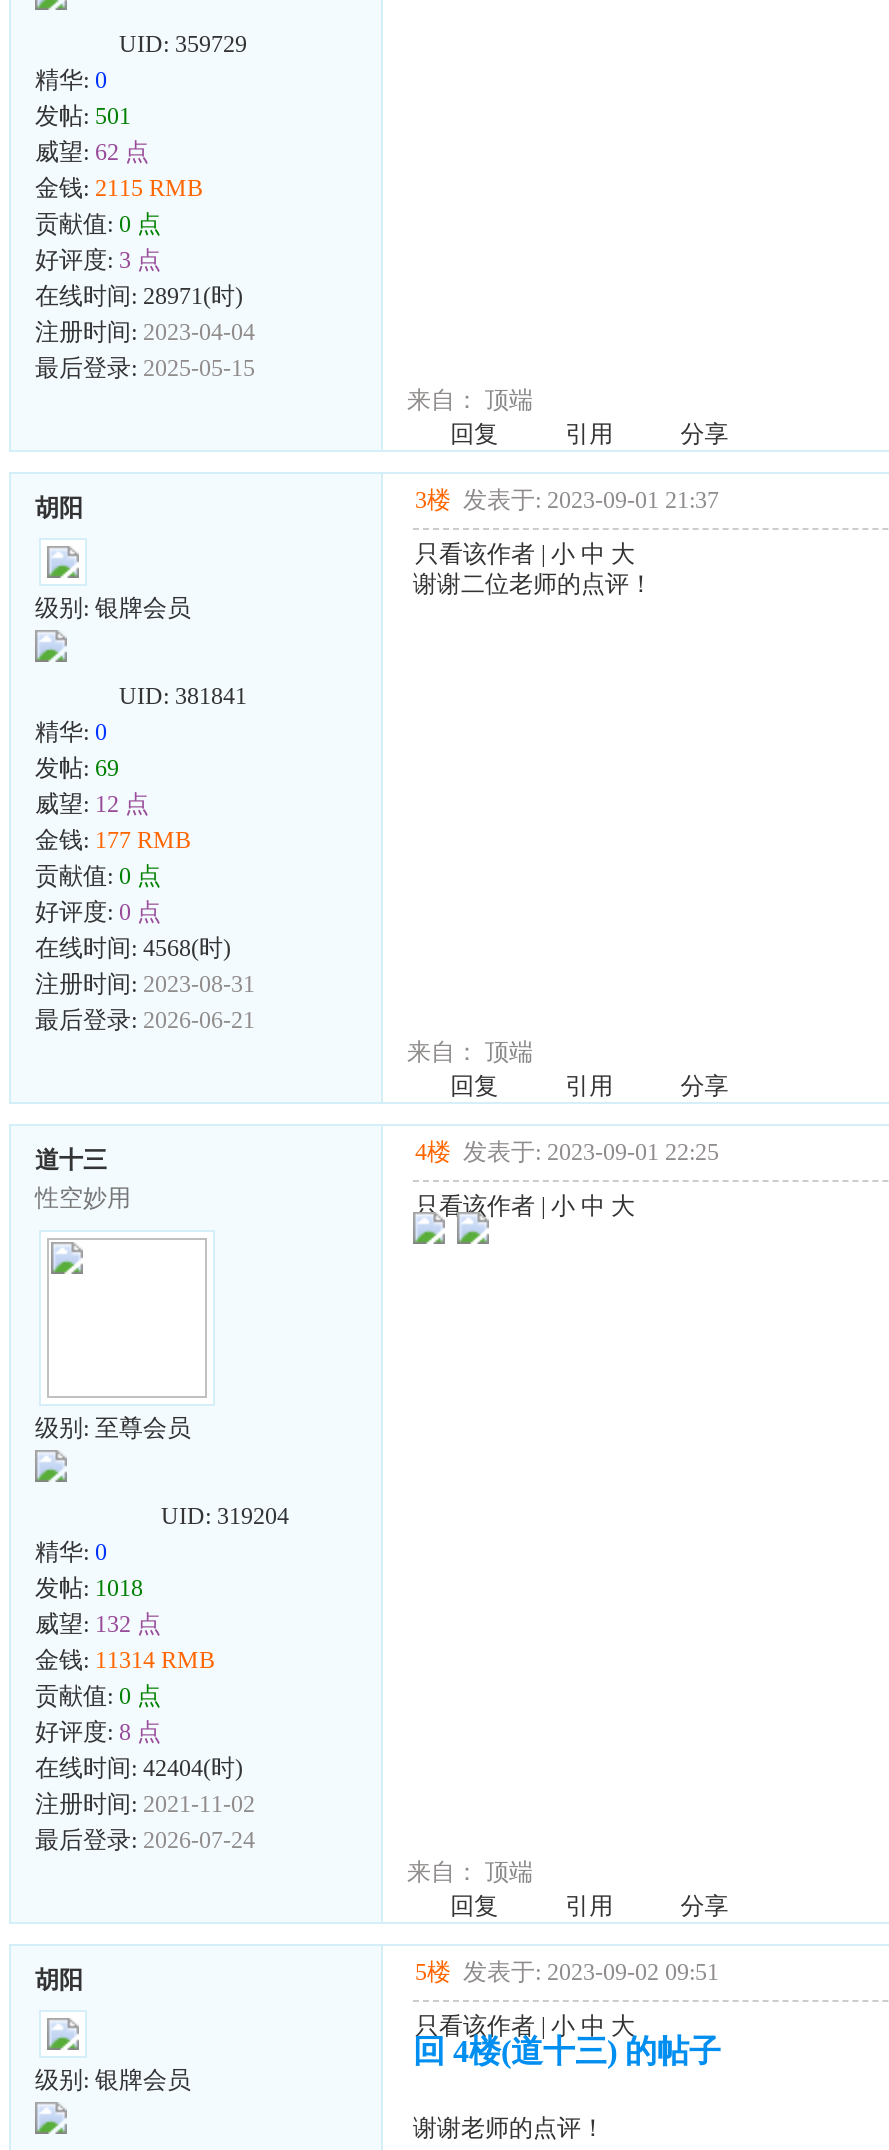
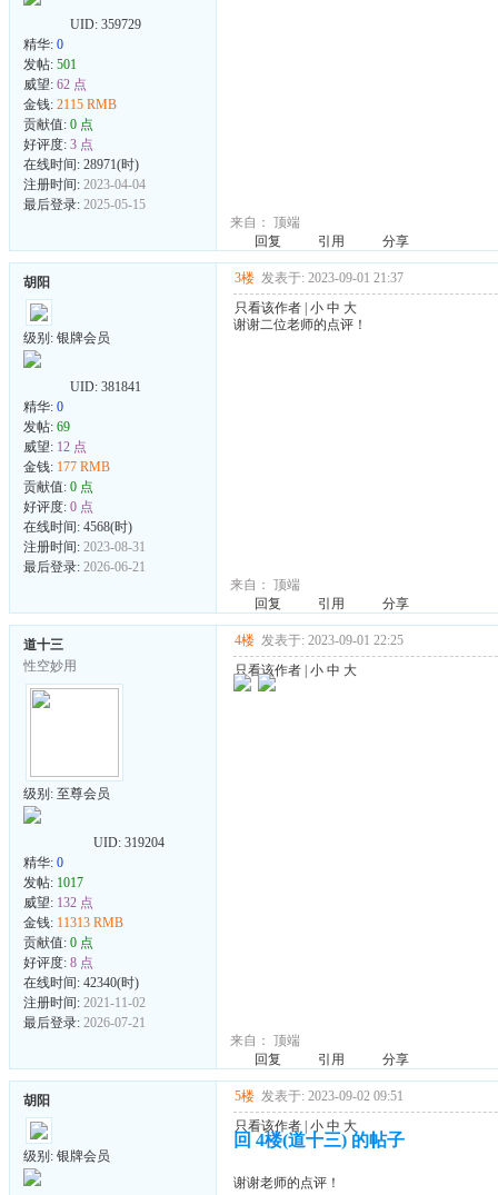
[35,1574,143,1602] 发帖: 1018 -> [23,875,83,890] 发帖: 1017
[35,1646,215,1674] 金钱: 11314 RMB -> [23,915,123,930] 金钱: 11313 RMB
[35,1754,243,1782] 在线时间: 42404(时) -> [23,975,139,990] 在线时间: 42340(时)
[35,1826,255,1854] 最后登录: 2026-07-24 -> [23,1015,146,1030] 最后登录: 2026-07-21

